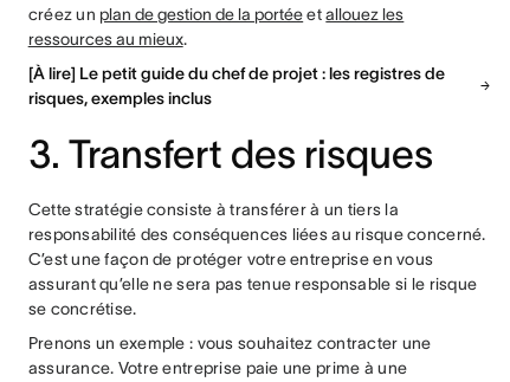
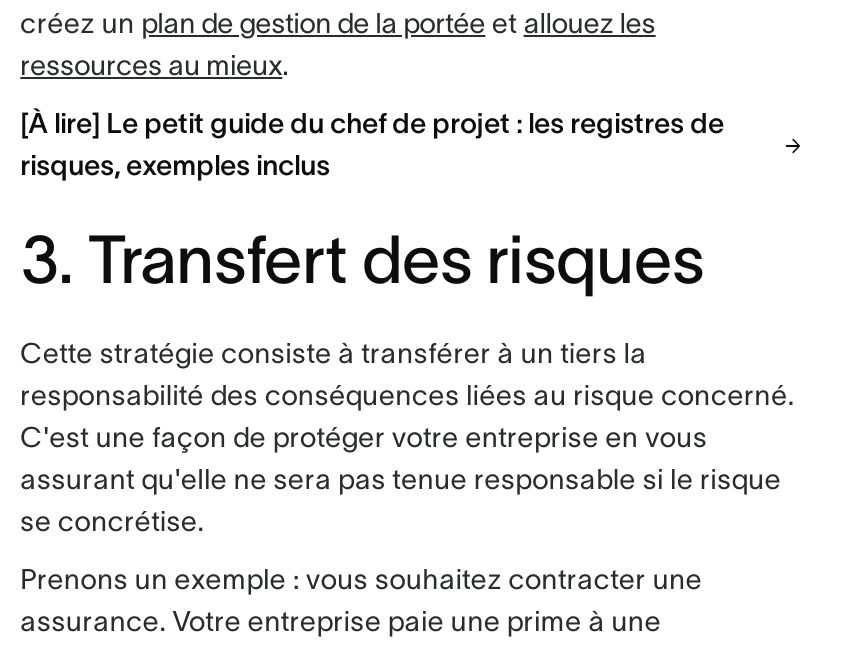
[28,249,433,268] C’est une façon de protéger votre entreprise en vous -> [20,421,707,453] C'est une façon de protéger votre entreprise en vous
[28,274,477,293] assurant qu’elle ne sera pas tenue responsable si le risque -> [20,463,781,495] assurant qu'elle ne sera pas tenue responsable si le risque

